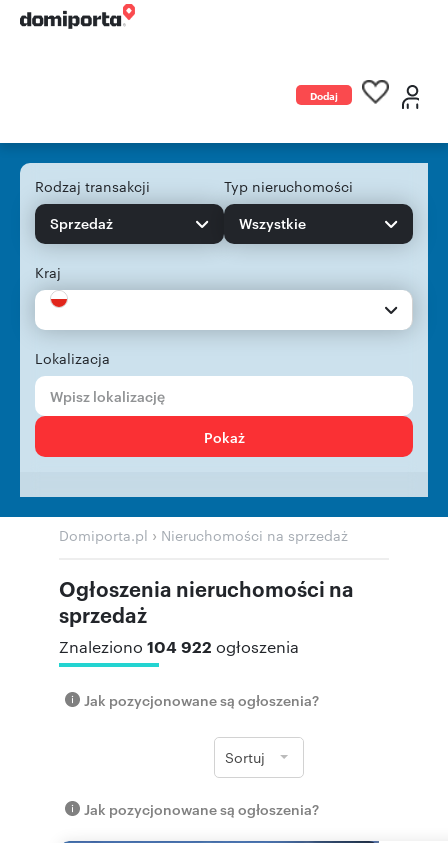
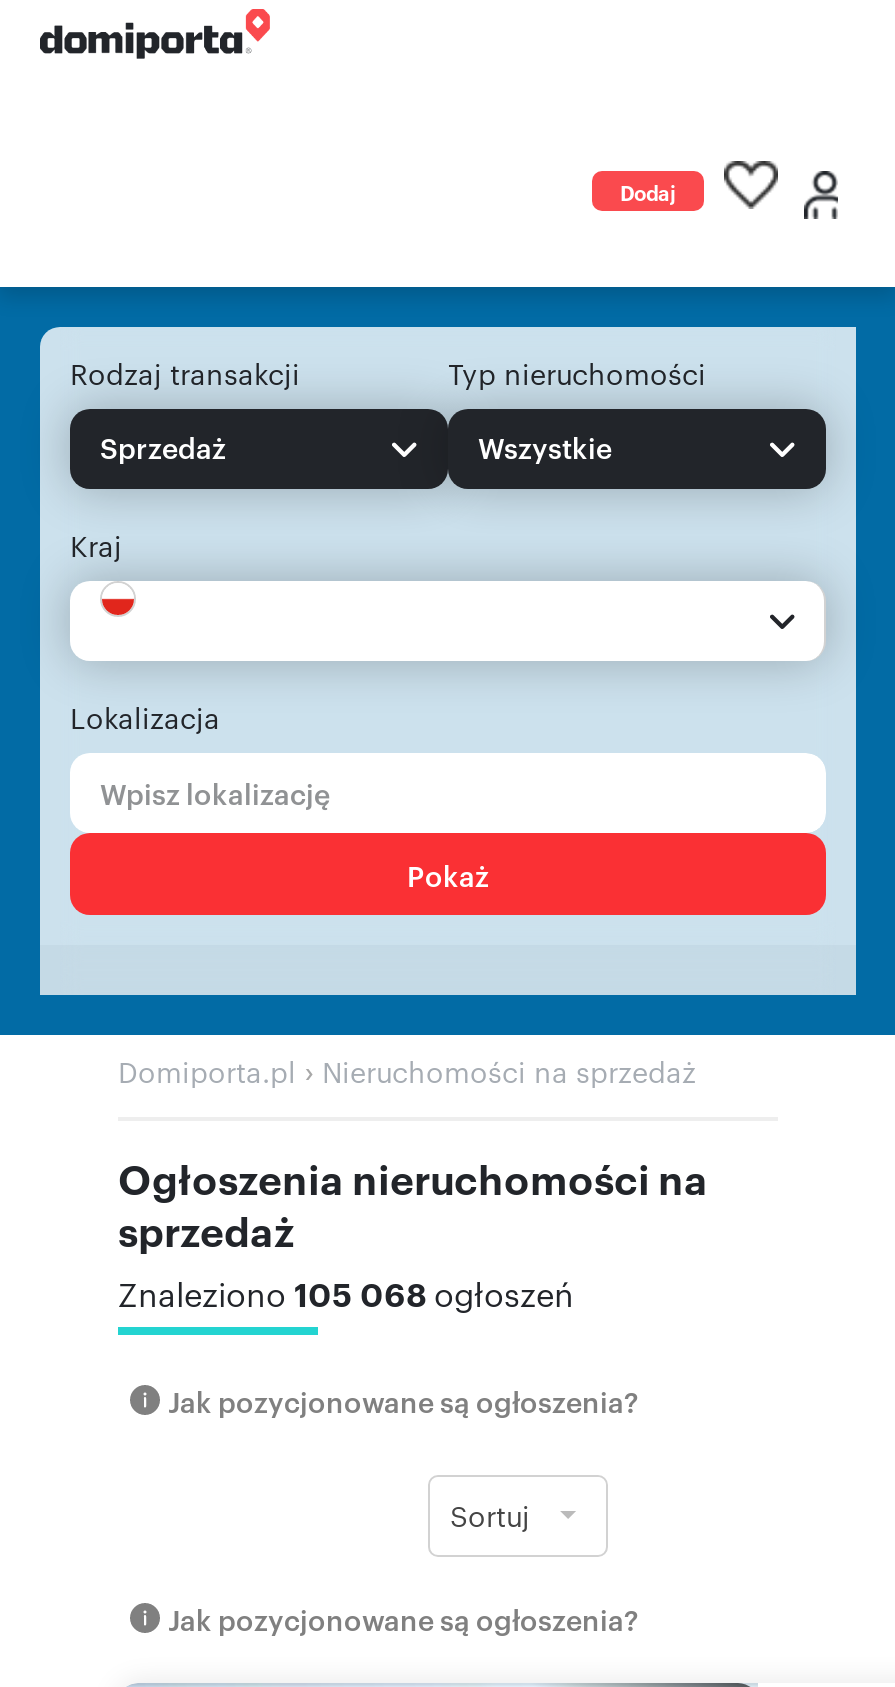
[59,635,299,657] Znaleziono 104 922 ogłoszenia -> [118,1271,574,1315] Znaleziono 105 068 ogłoszeń

